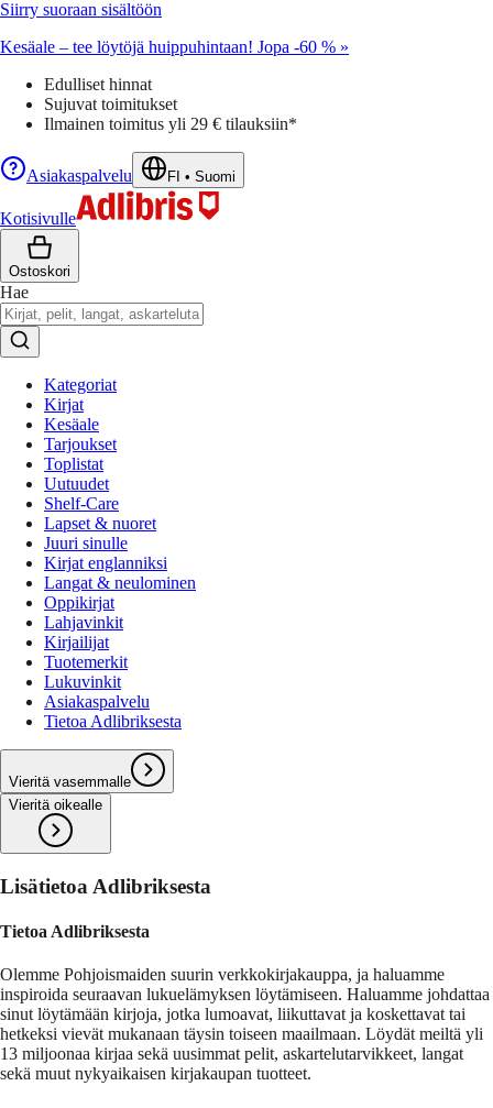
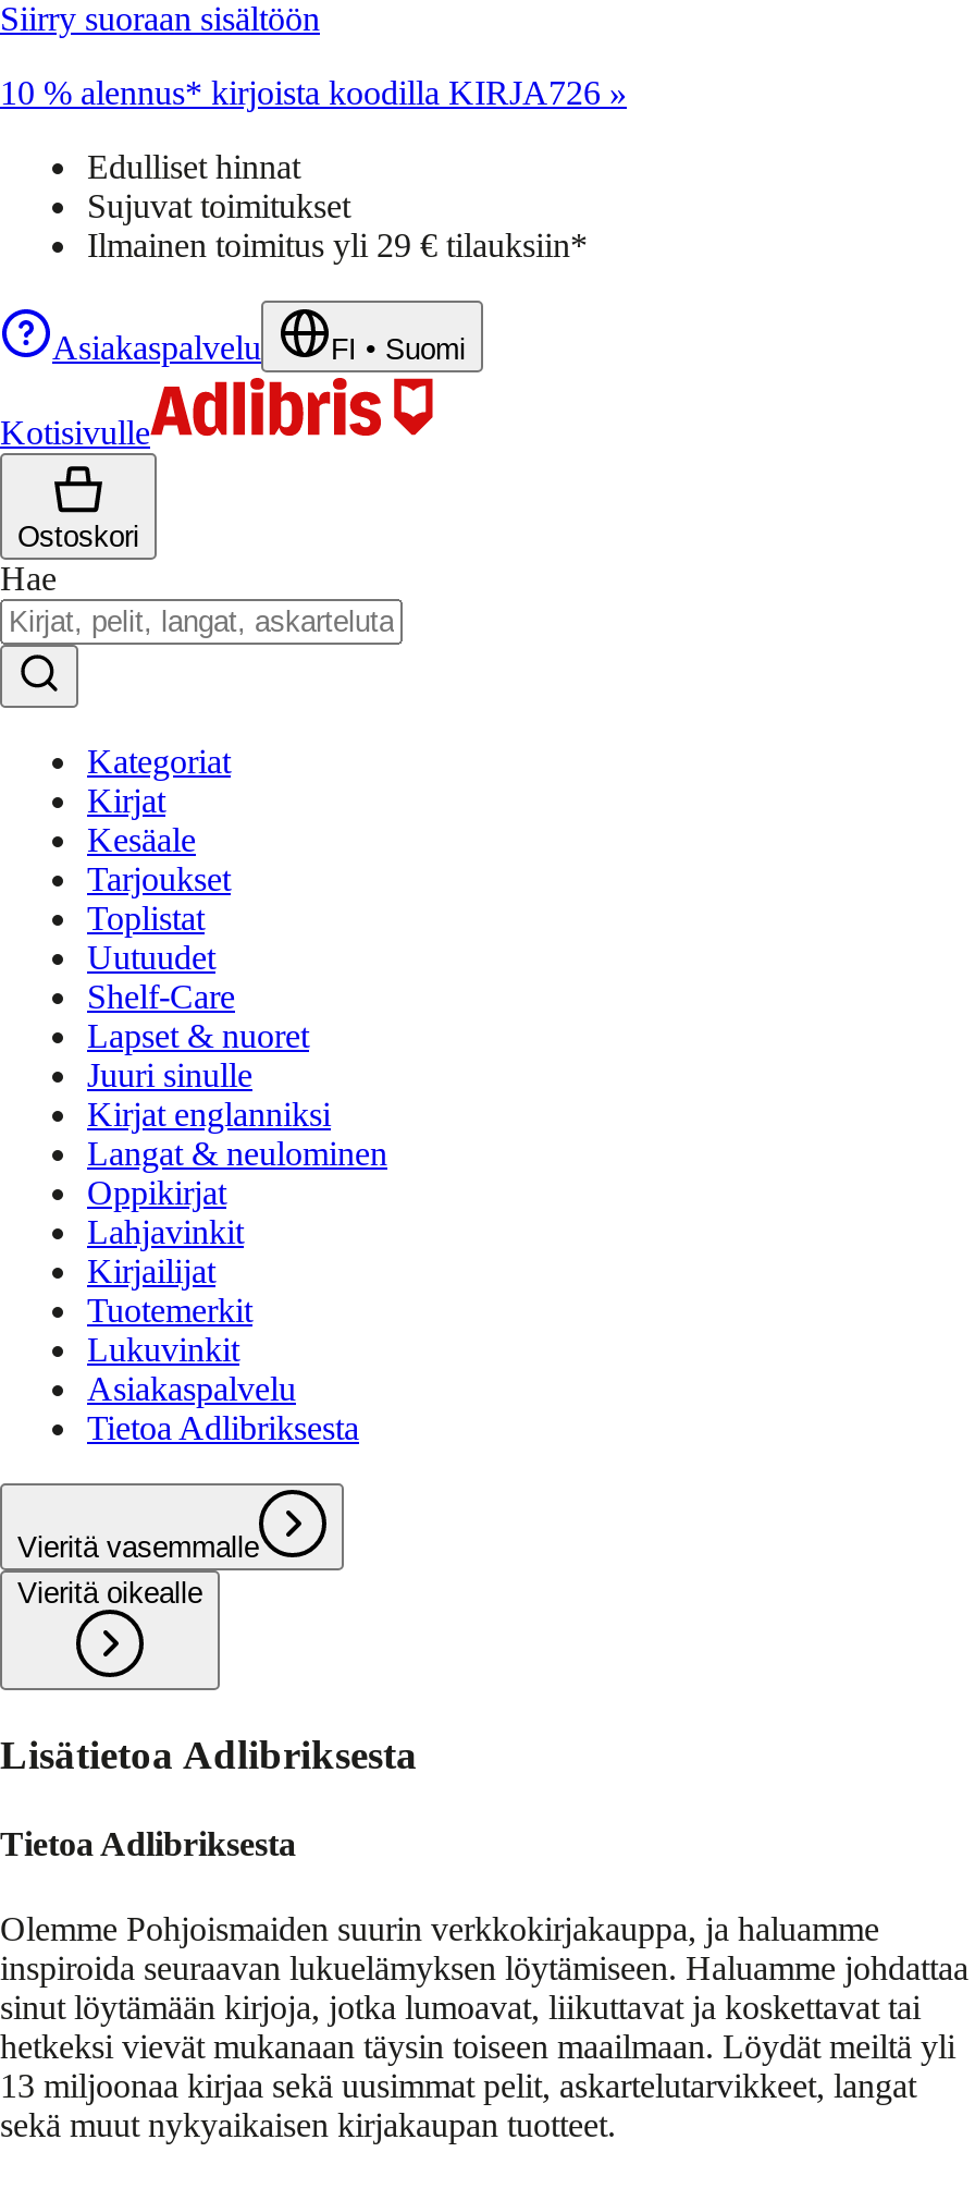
[0,37,349,56] Kesäale – tee löytöjä huippuhintaan! Jopa -60 % » -> [0,74,627,111] 10 % alennus* kirjoista koodilla KIRJA726 »

